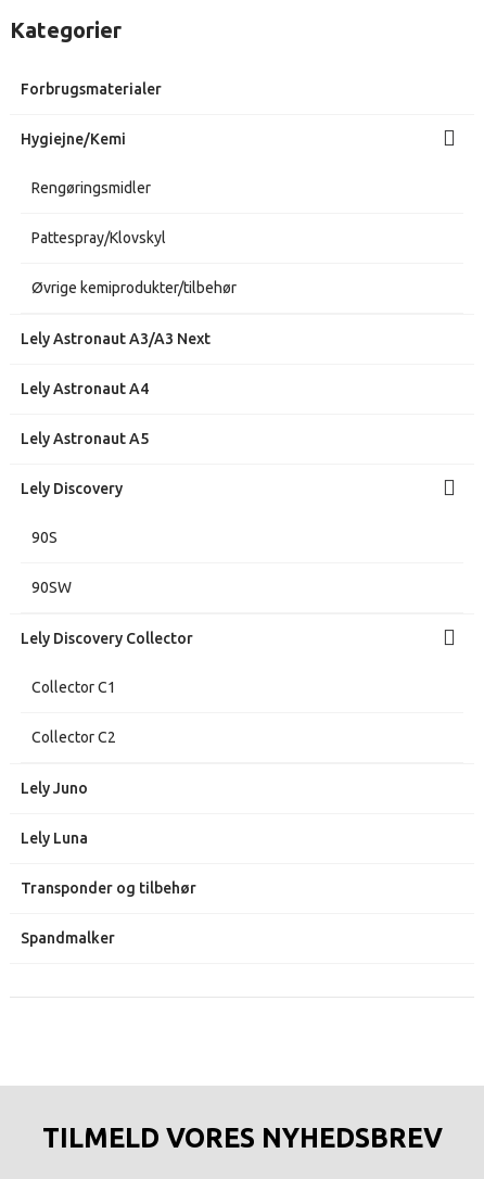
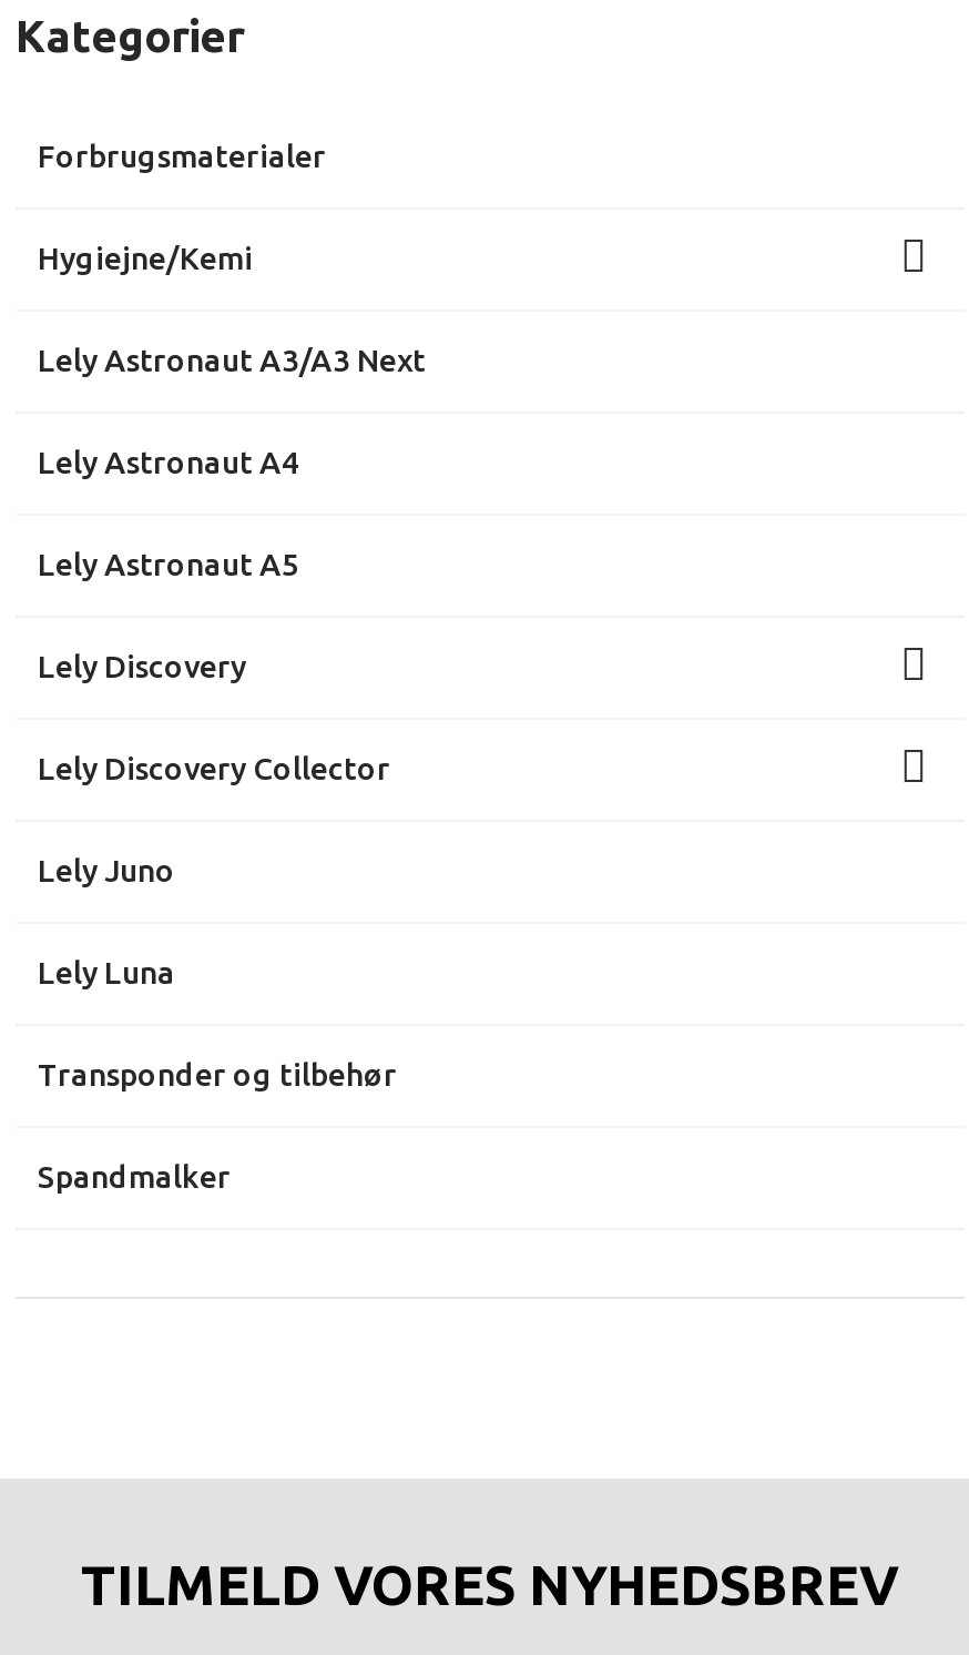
[31,179,237,297] Rengøringsmidler | Pattespray/Klovskyl | Øvrige kemiprodukter/tilbehør -> none
[31,529,72,596] 90S | 90SW -> none
[31,679,116,746] Collector C1 | Collector C2 -> none

